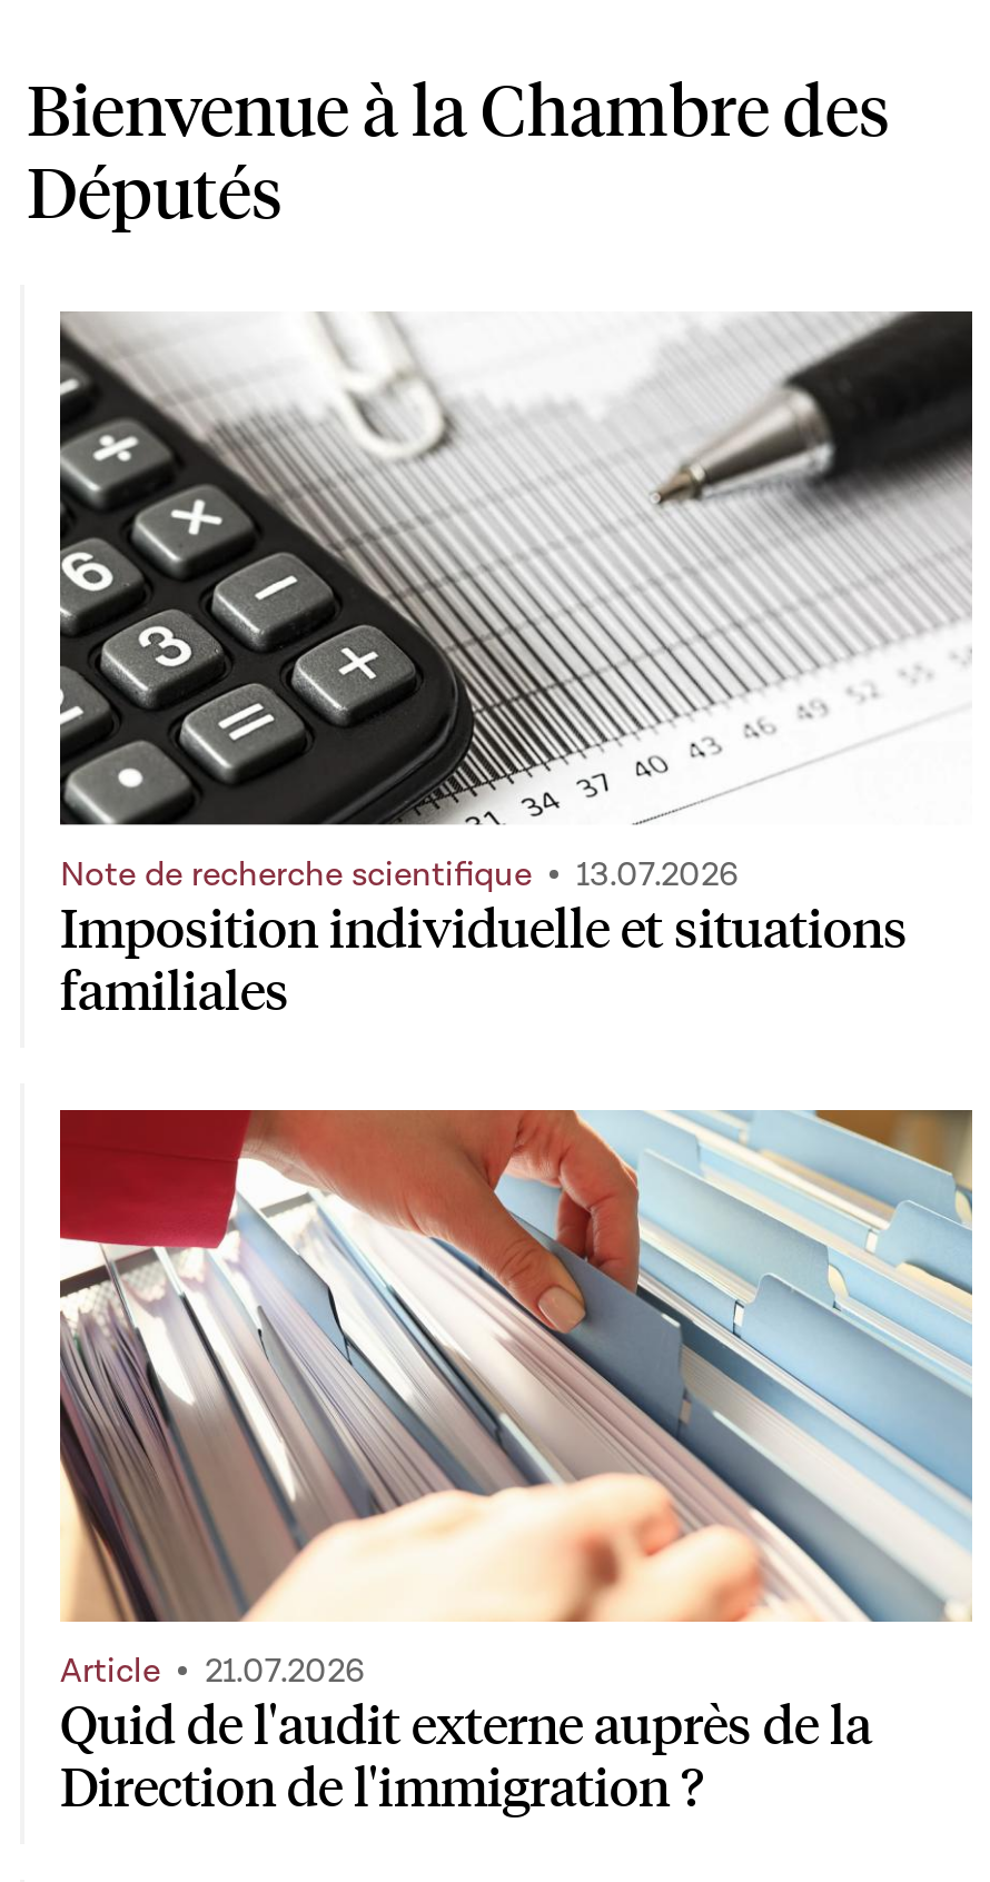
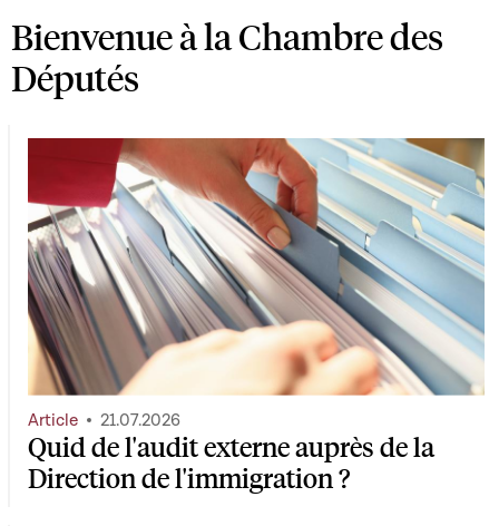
[58,311,974,896] [image] | Note de recherche scientifique | 13.07.2026 -> none
[60,891,908,1025] Imposition individuelle et situations | familiales -> none

